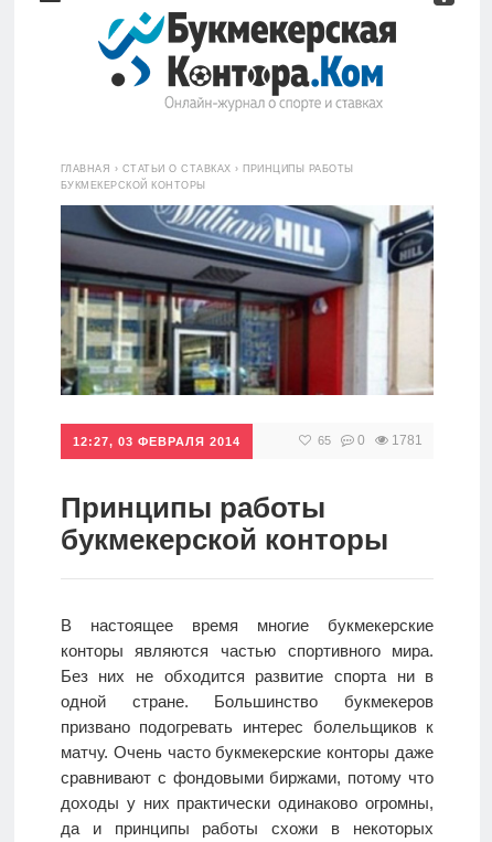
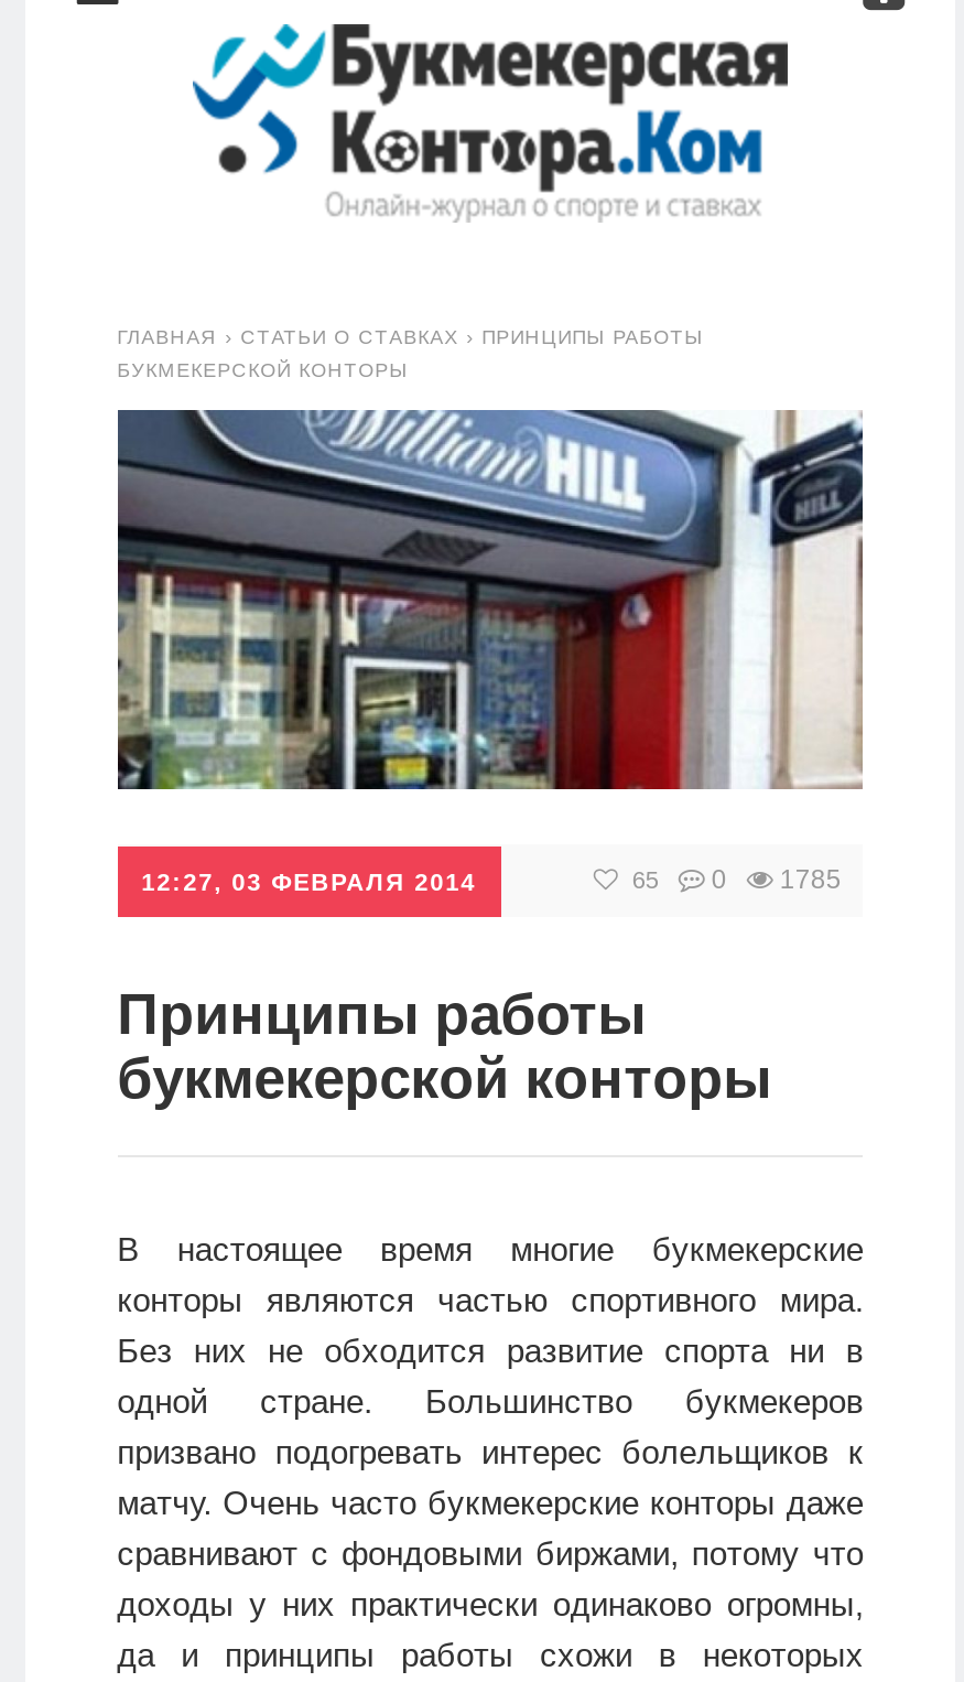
[318,432,423,448] 65 0 1781 -> [632,864,841,895] 65 0 1785

